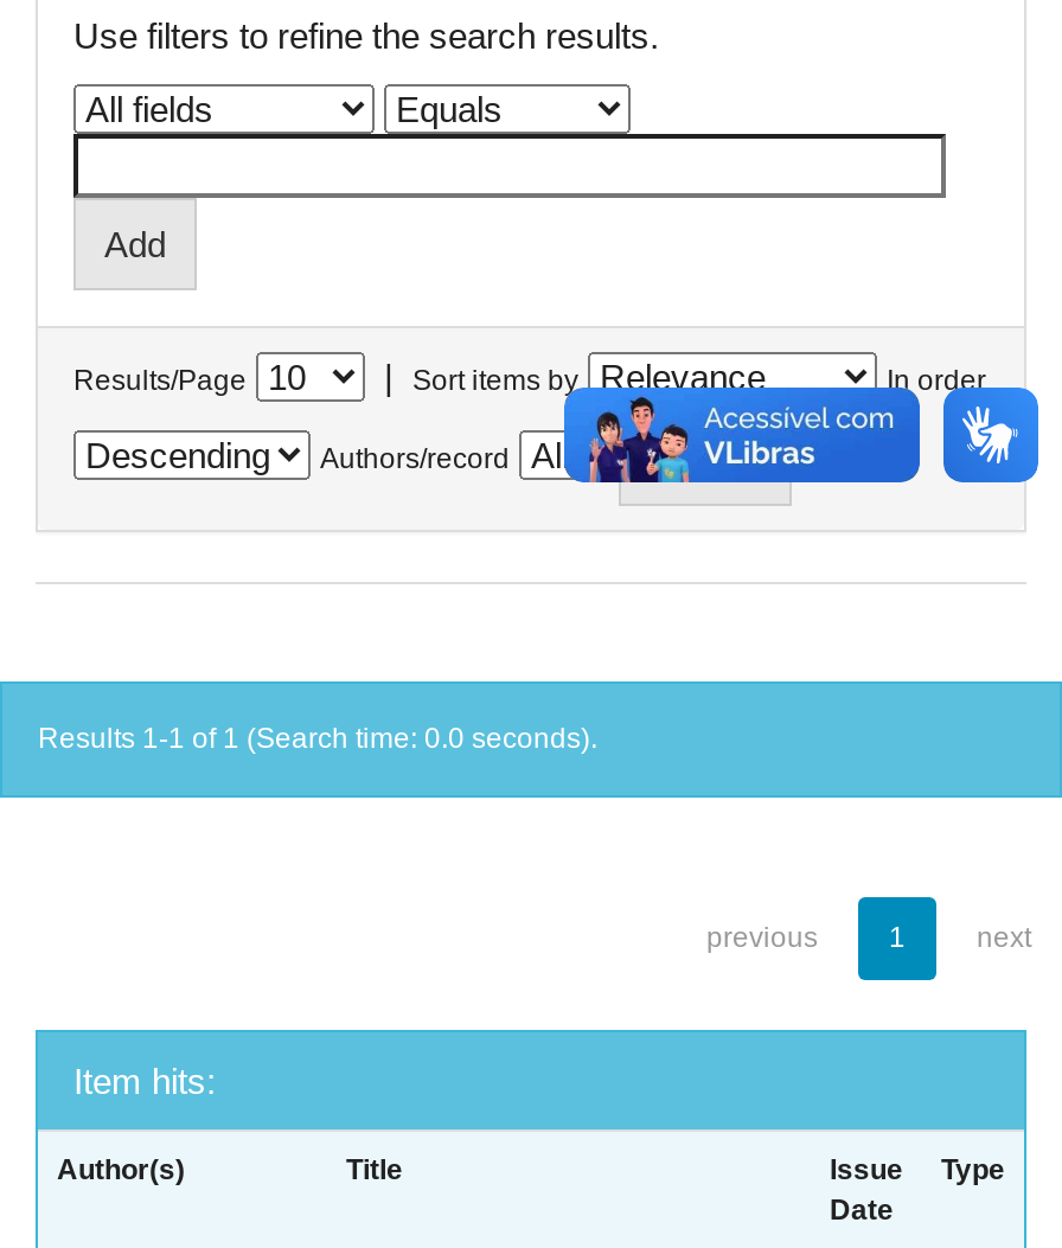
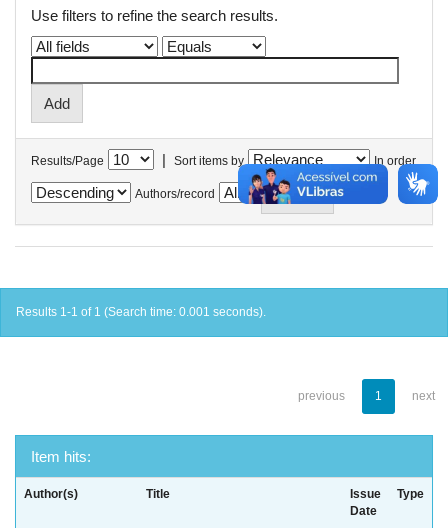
[38,722,597,755] Results 1-1 of 1 (Search time: 0.0 seconds). -> [16,305,266,319] Results 1-1 of 1 (Search time: 0.001 seconds).

